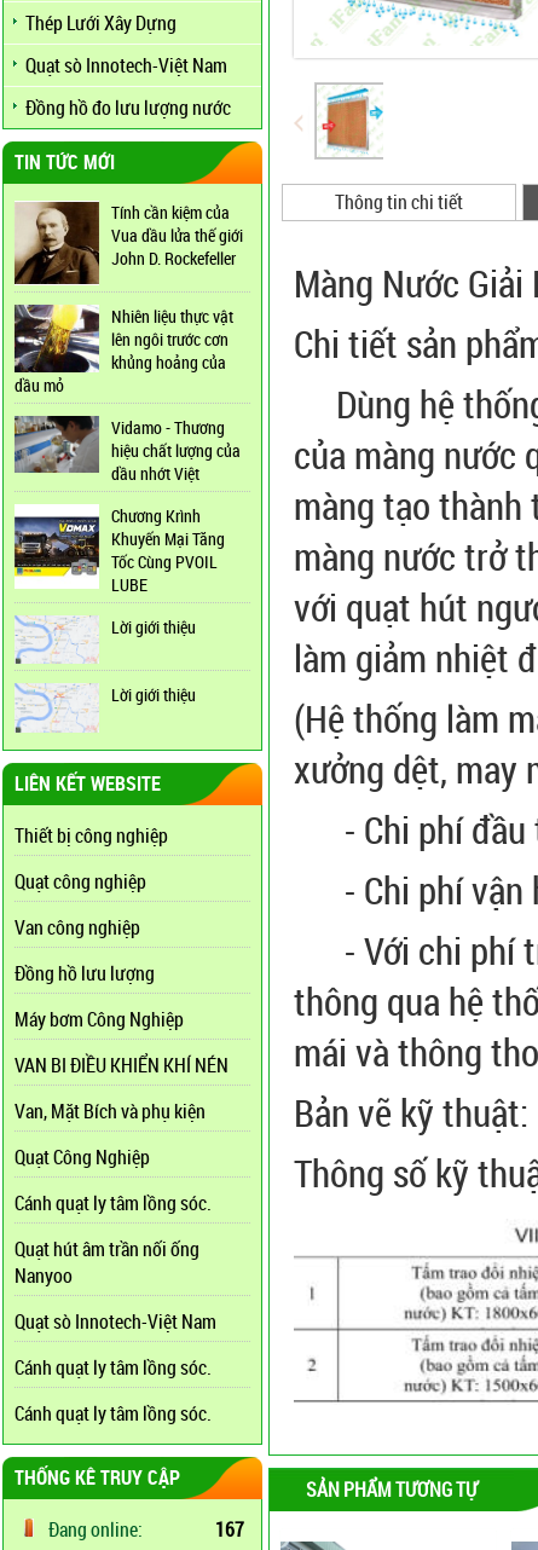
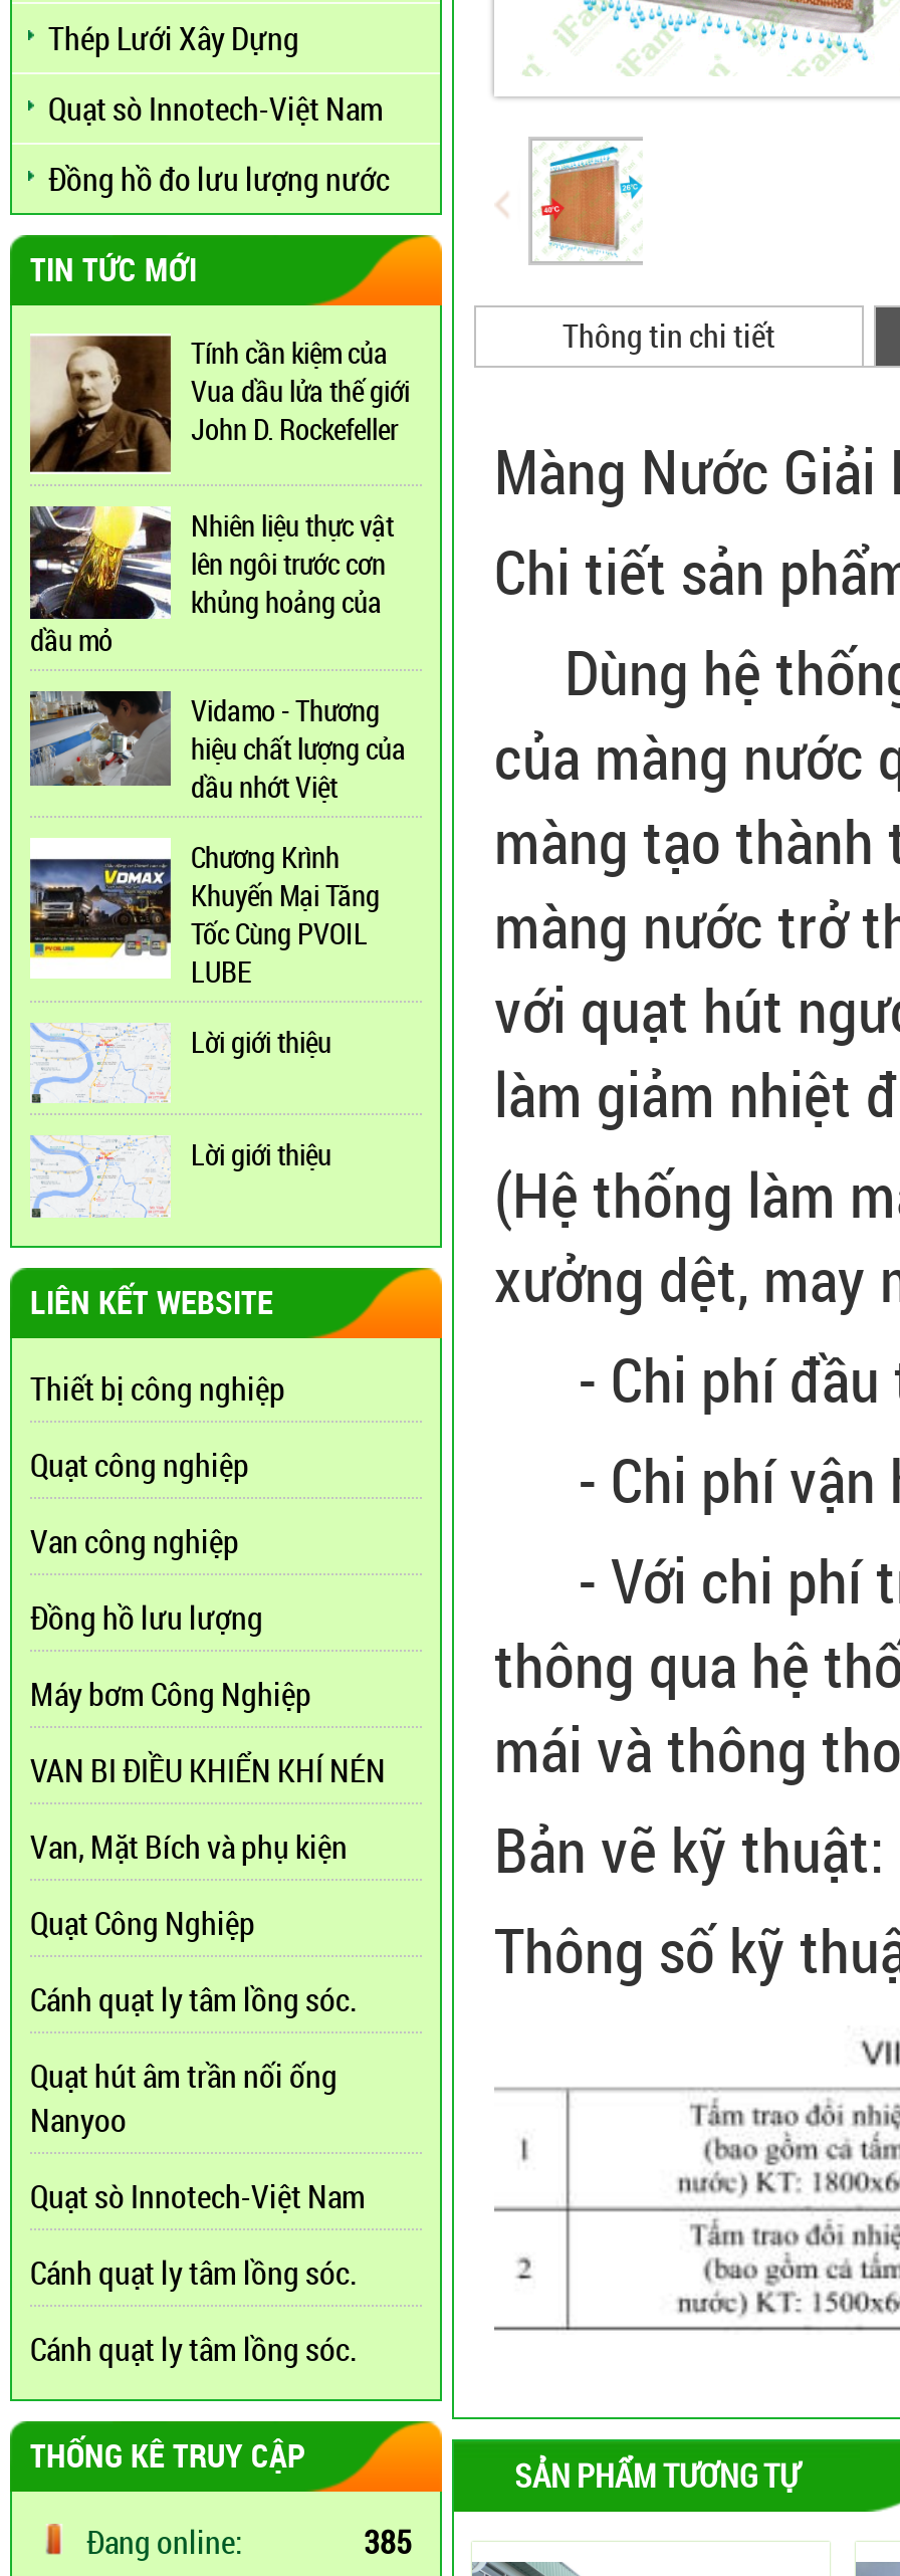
[215,1516,244,1543] 167 -> [364,2520,412,2564] 385

